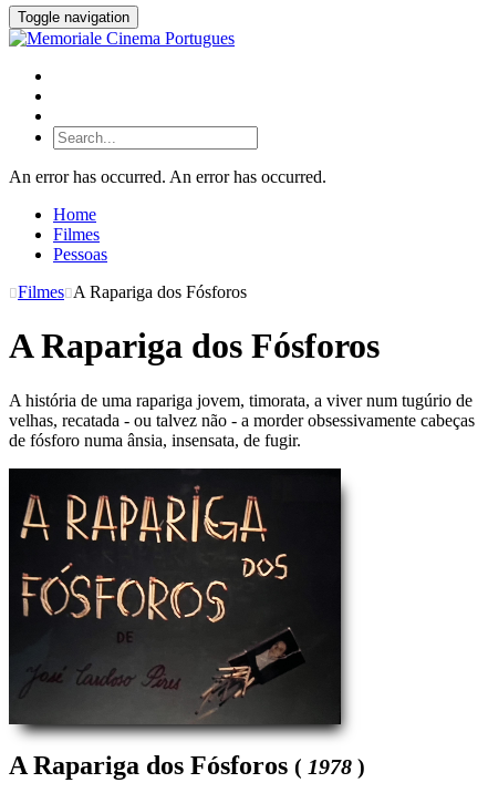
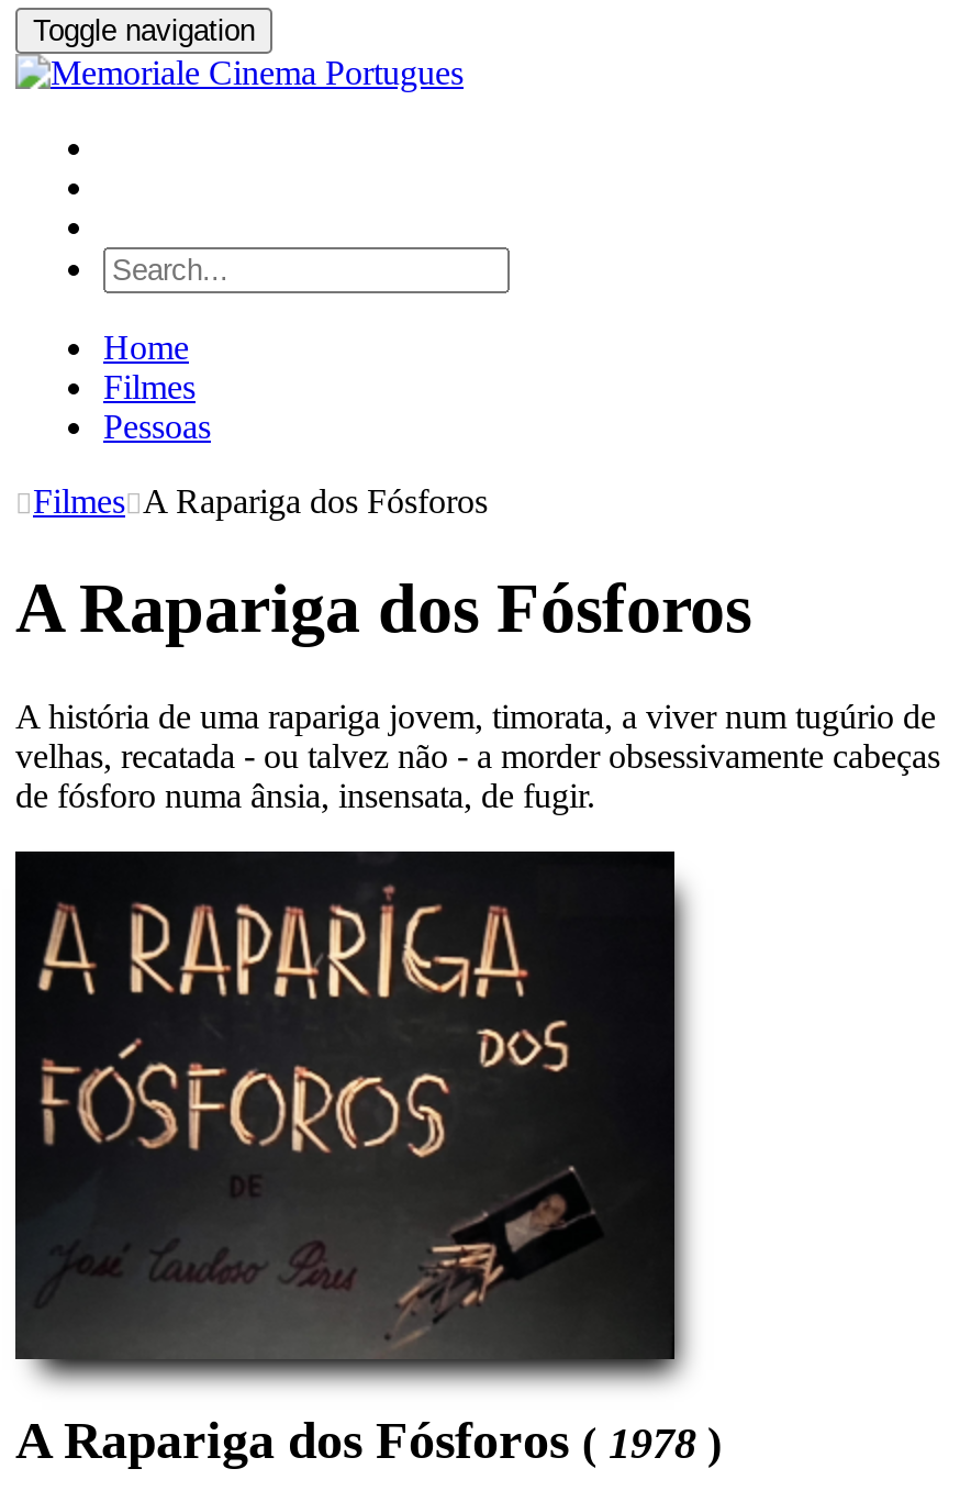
[9,167,326,186] An error has occurred. An error has occurred. -> none

